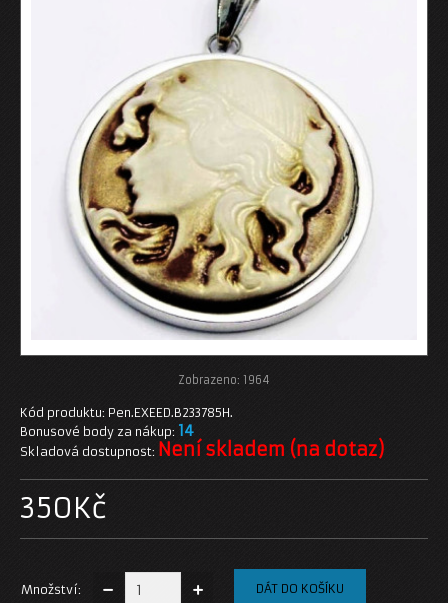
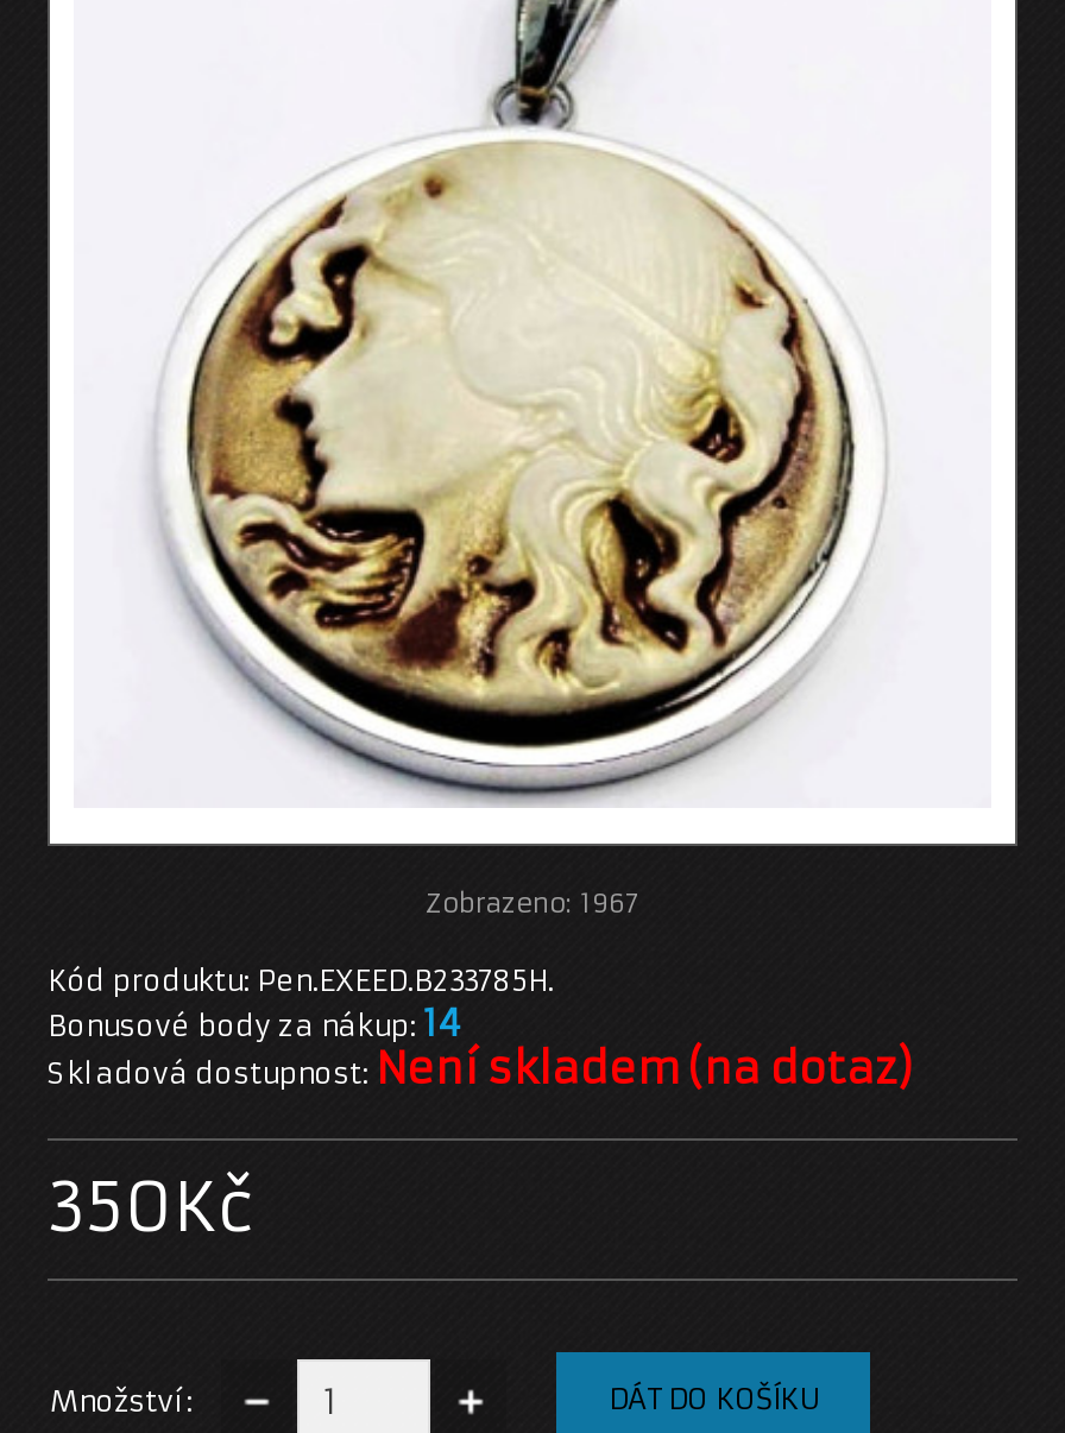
[178,373,270,387] Zobrazeno: 1964 -> [426,886,639,919] Zobrazeno: 1967

